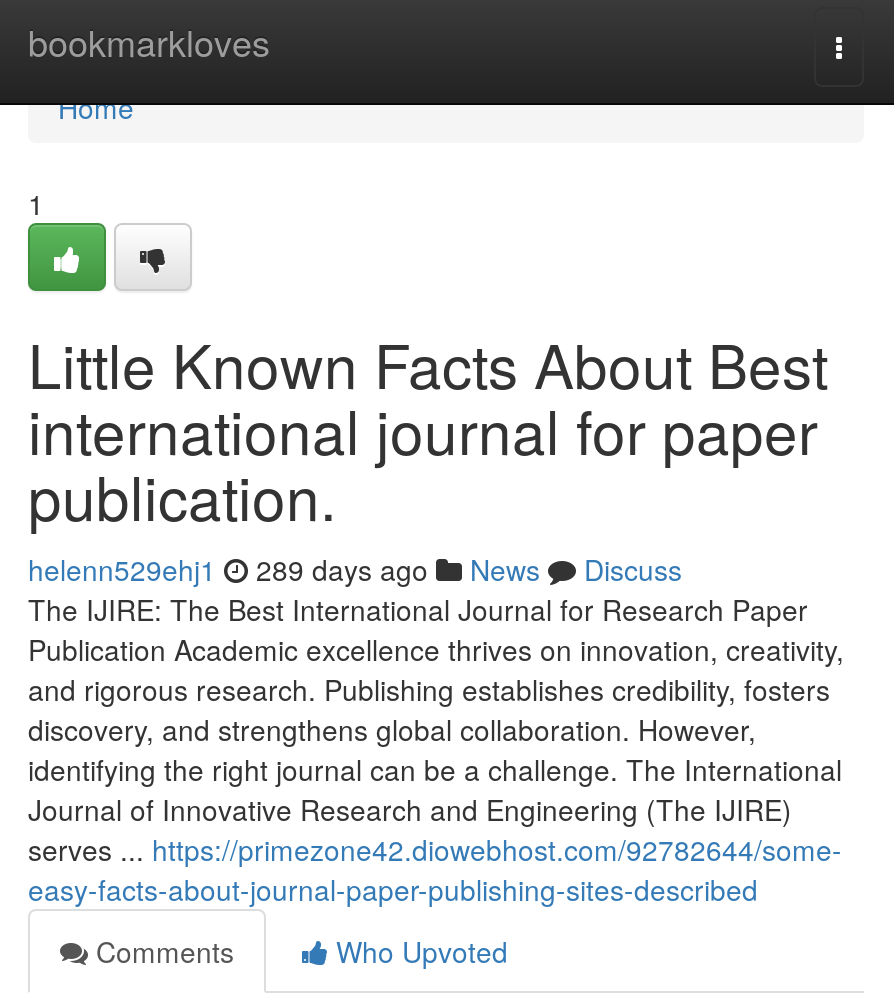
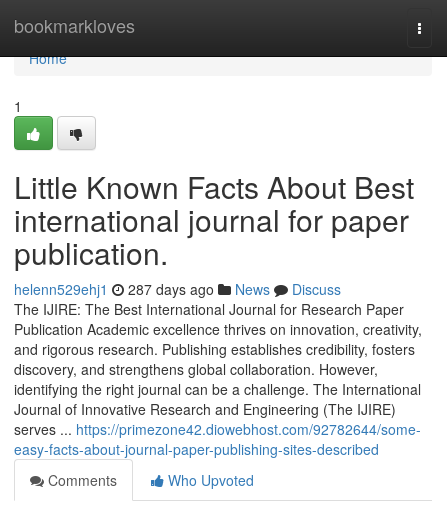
[28,549,682,589] helenn529ehj1 289 days ago News Discuss -> [14,279,341,299] helenn529ehj1 287 days ago News Discuss

